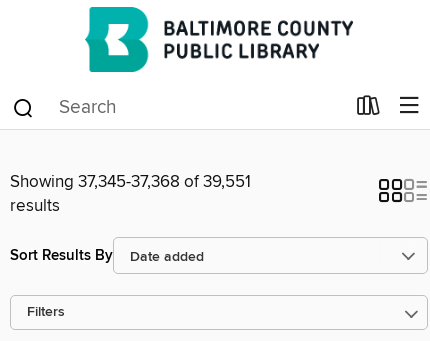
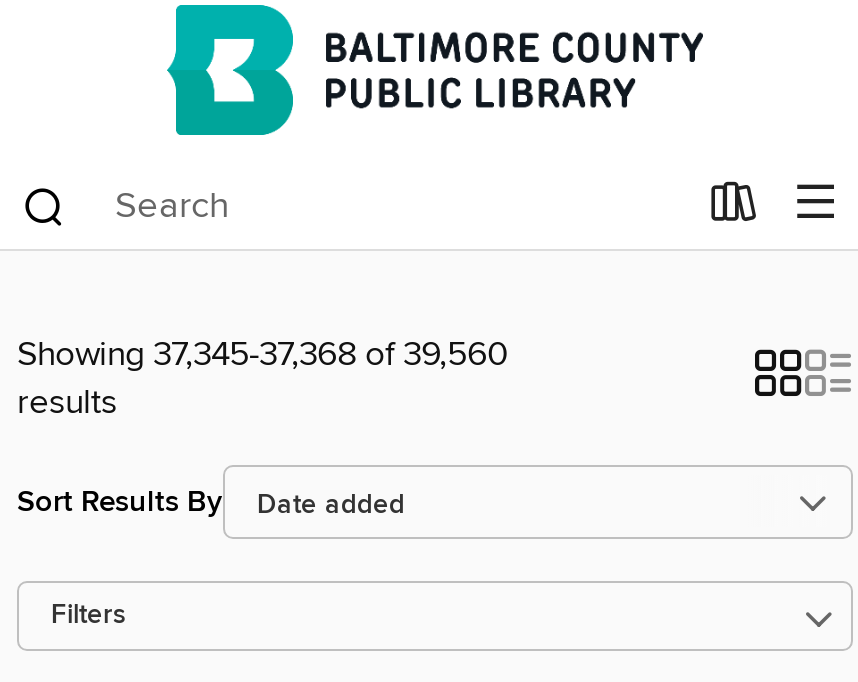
[10,171,251,193] Showing 37,345-37,368 of 39,551 -> [17,333,507,377] Showing 37,345-37,368 of 39,560

